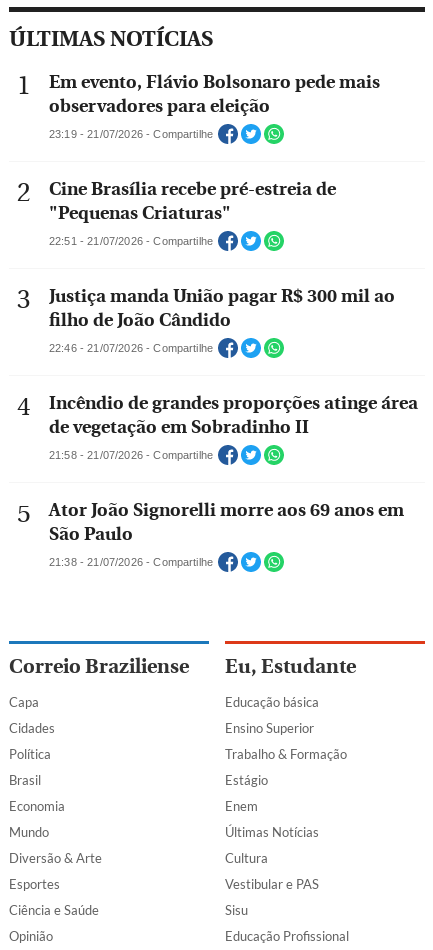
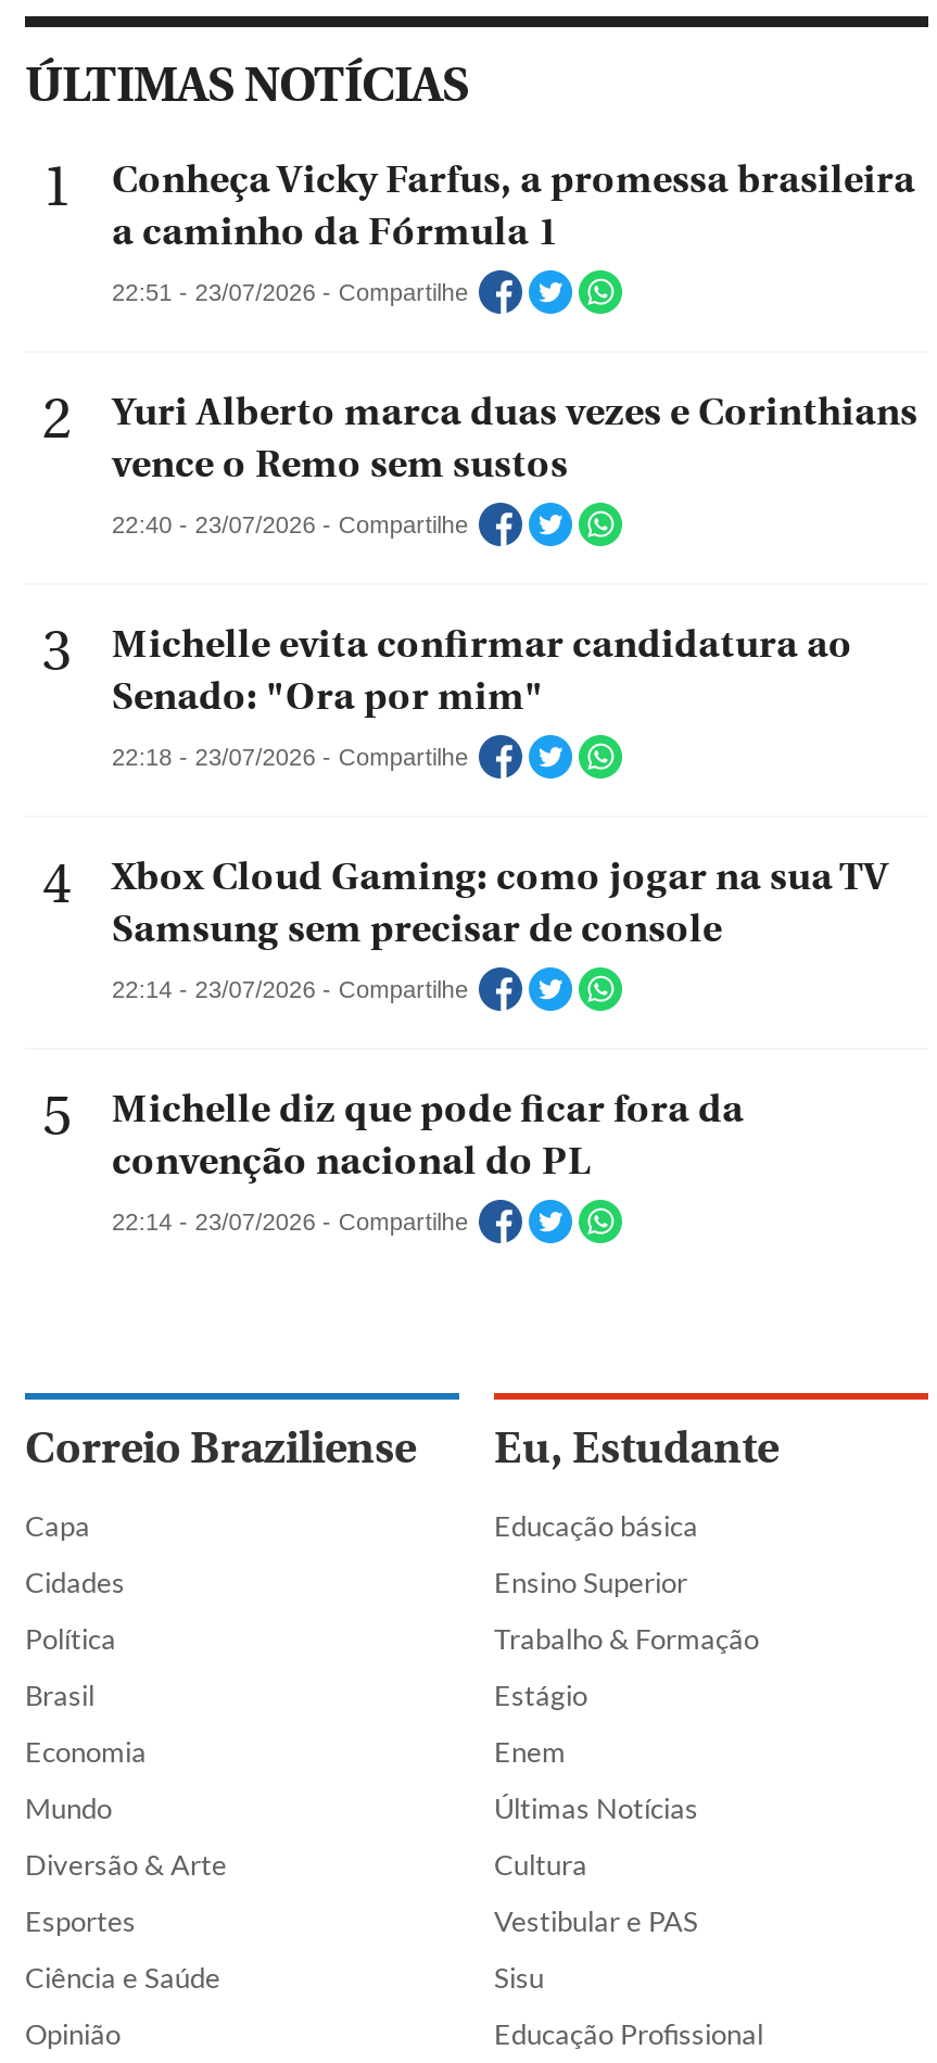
[49,72,380,117] Em evento, Flávio Bolsonaro pede mais | observadores para eleição -> [112,157,915,255] Conheça Vicky Farfus, a promessa brasileira | a caminho da Fórmula 1
[49,128,213,140] 23:19 - 21/07/2026 - Compartilhe -> [112,280,468,306] 22:51 - 23/07/2026 - Compartilhe
[49,179,336,224] Cine Brasília recebe pré-estreia de | "Pequenas Criaturas" -> [112,390,917,487] Yuri Alberto marca duas vezes e Corinthians | vence o Remo sem sustos
[49,235,213,247] 22:51 - 21/07/2026 - Compartilhe -> [112,512,468,538] 22:40 - 23/07/2026 - Compartilhe
[49,286,395,331] Justiça manda União pagar R$ 300 mil ao | filho de João Cândido -> [112,622,852,720] Michelle evita confirmar candidatura ao | Senado: "Ora por mim"
[49,342,213,354] 22:46 - 21/07/2026 - Compartilhe -> [112,745,468,771] 22:18 - 23/07/2026 - Compartilhe
[49,393,418,438] Incêndio de grandes proporções atinge área | de vegetação em Sobradinho II -> [112,854,889,952] Xbox Cloud Gaming: como jogar na sua TV | Samsung sem precisar de console
[49,449,213,461] 21:58 - 21/07/2026 - Compartilhe -> [112,977,468,1003] 22:14 - 23/07/2026 - Compartilhe
[49,500,404,545] Ator João Signorelli morre aos 69 anos em | São Paulo -> [112,1087,744,1184] Michelle diz que pode ficar fora da | convenção nacional do PL
[49,556,213,568] 21:38 - 21/07/2026 - Compartilhe -> [112,1209,468,1235] 22:14 - 23/07/2026 - Compartilhe

